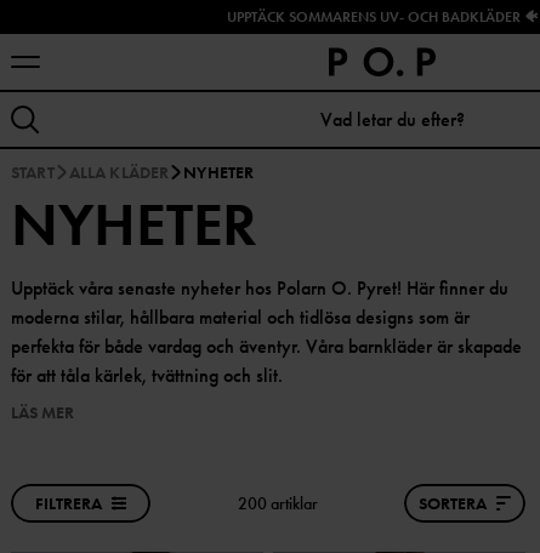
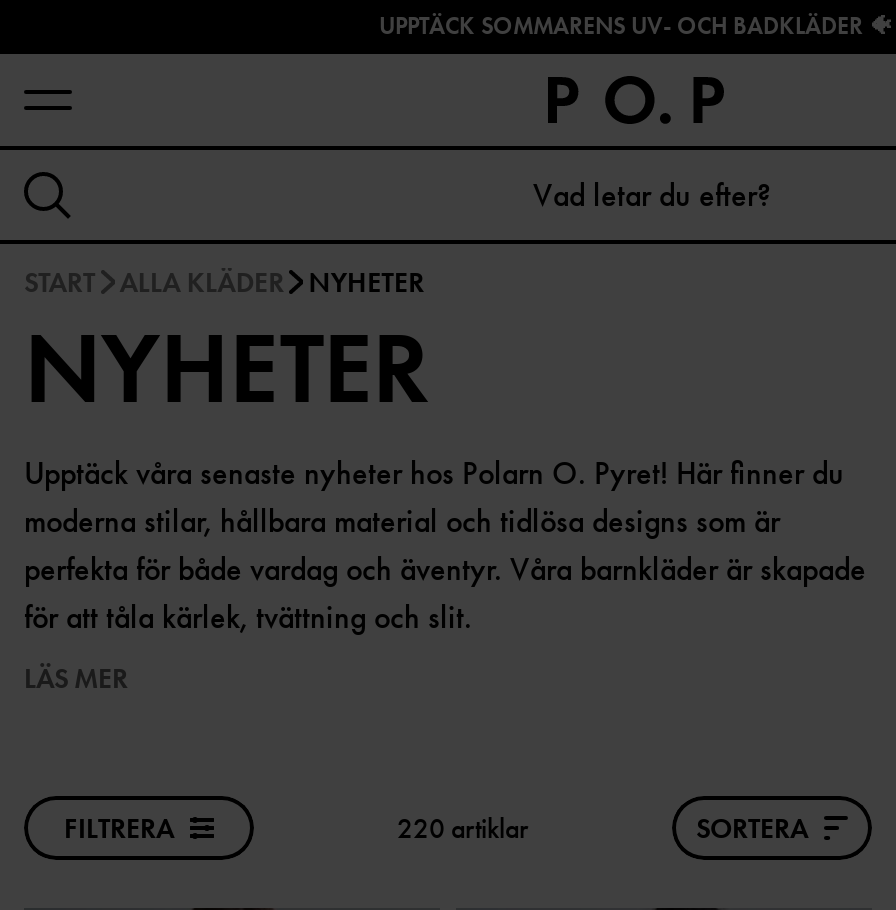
[237,492,317,514] 200 artiklar -> [397,810,529,846] 220 artiklar

